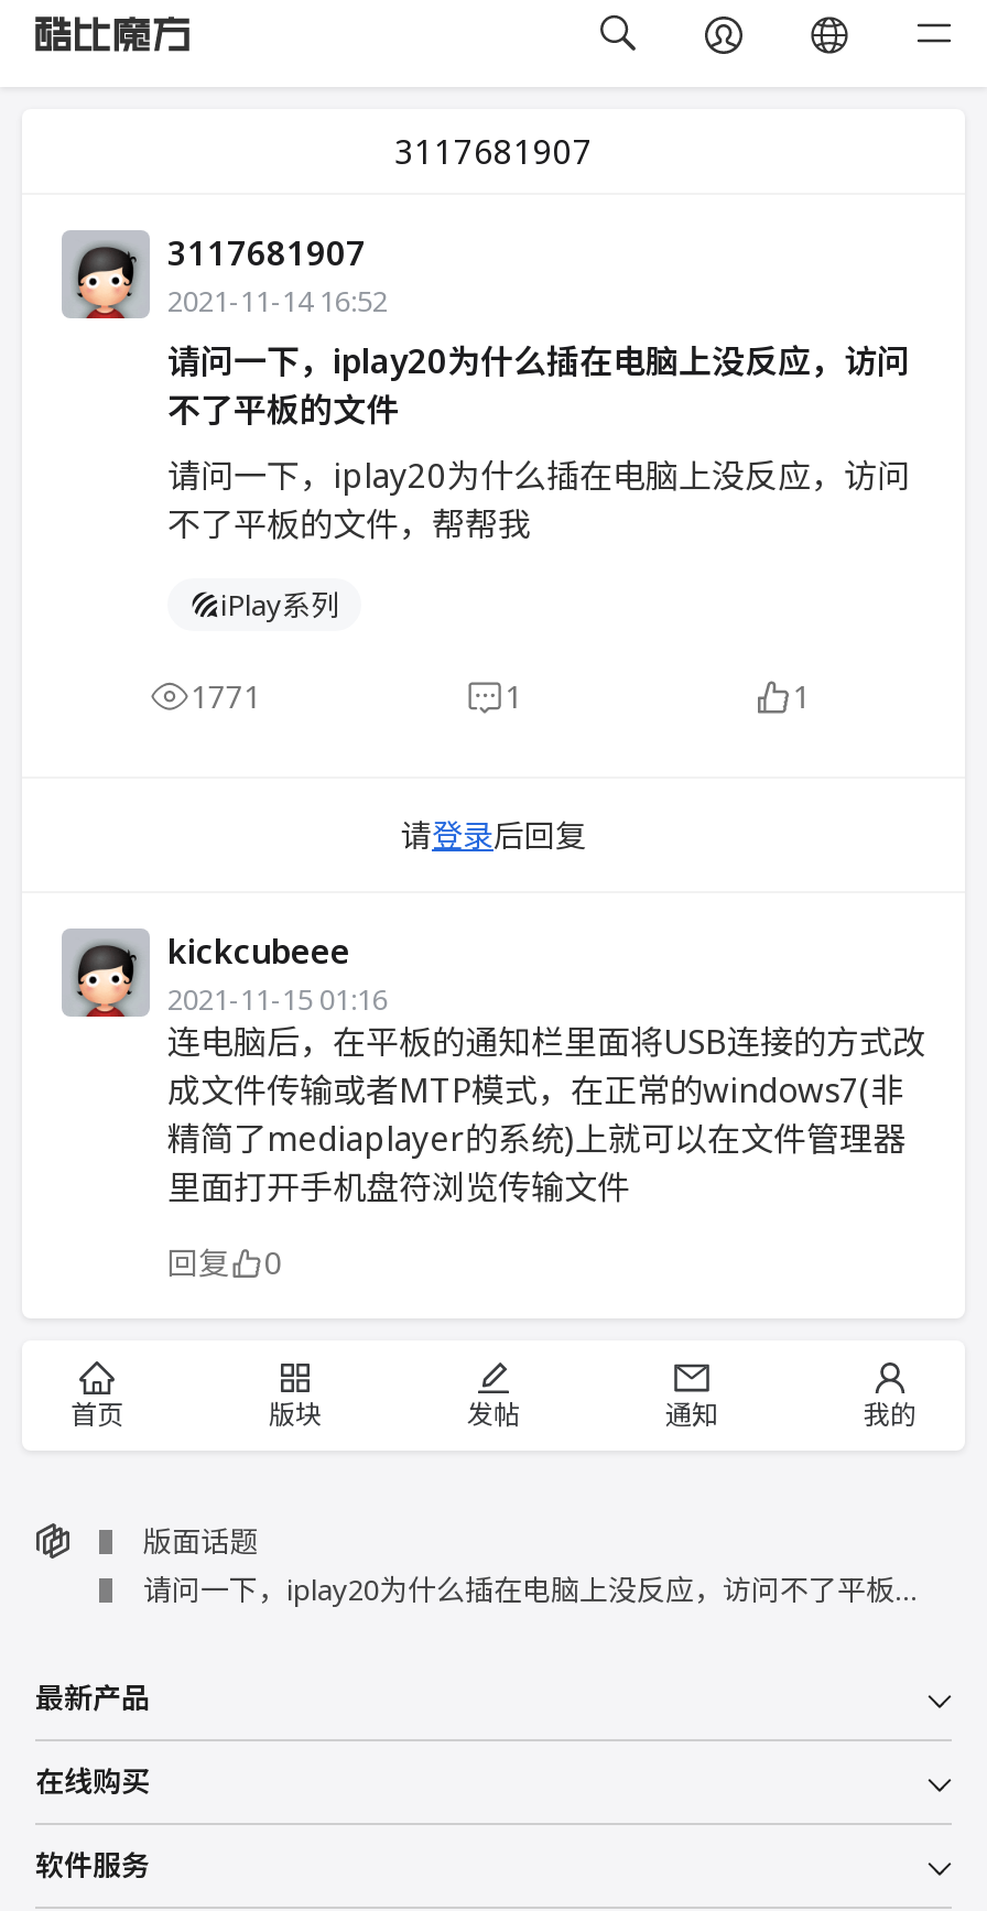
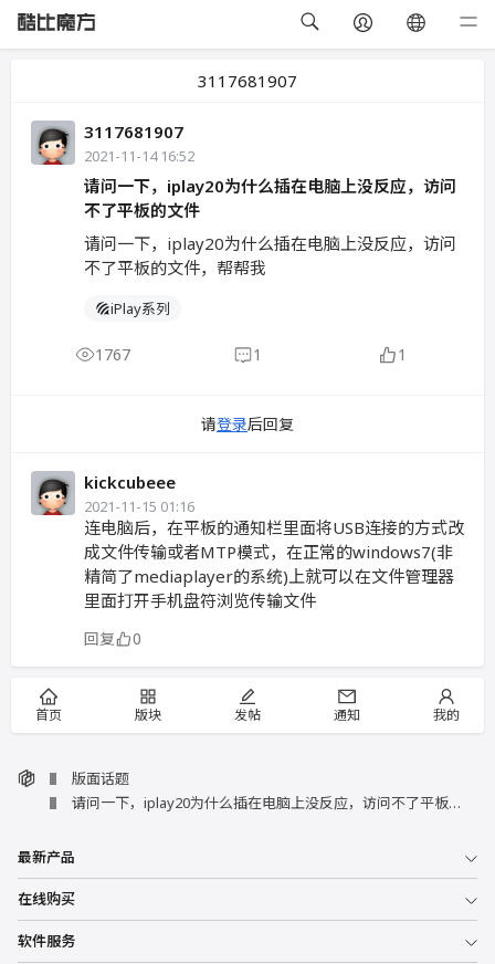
[190,675,261,717] 1771 -> [95,344,131,365] 1767

